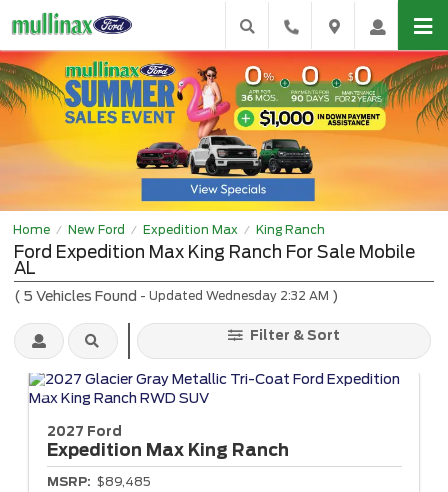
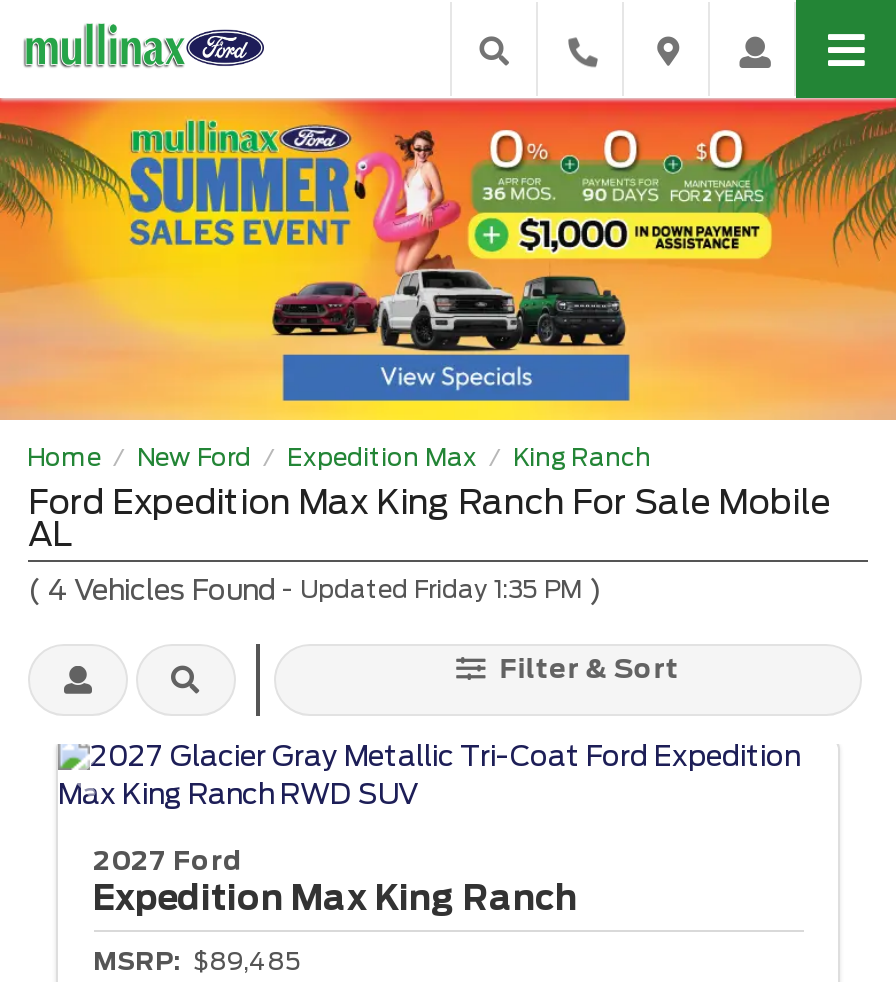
[14,287,339,303] (5 Vehicles Found - Updated Wednesday 2:32 AM) -> [28,573,602,605] (4 Vehicles Found - Updated Friday 1:35 PM)

